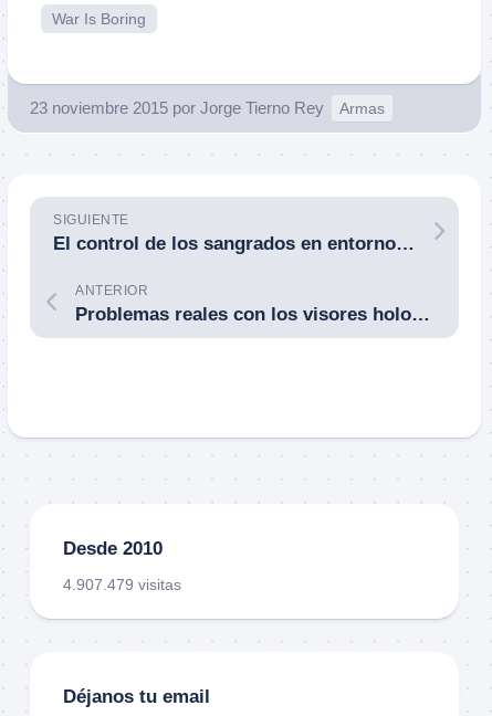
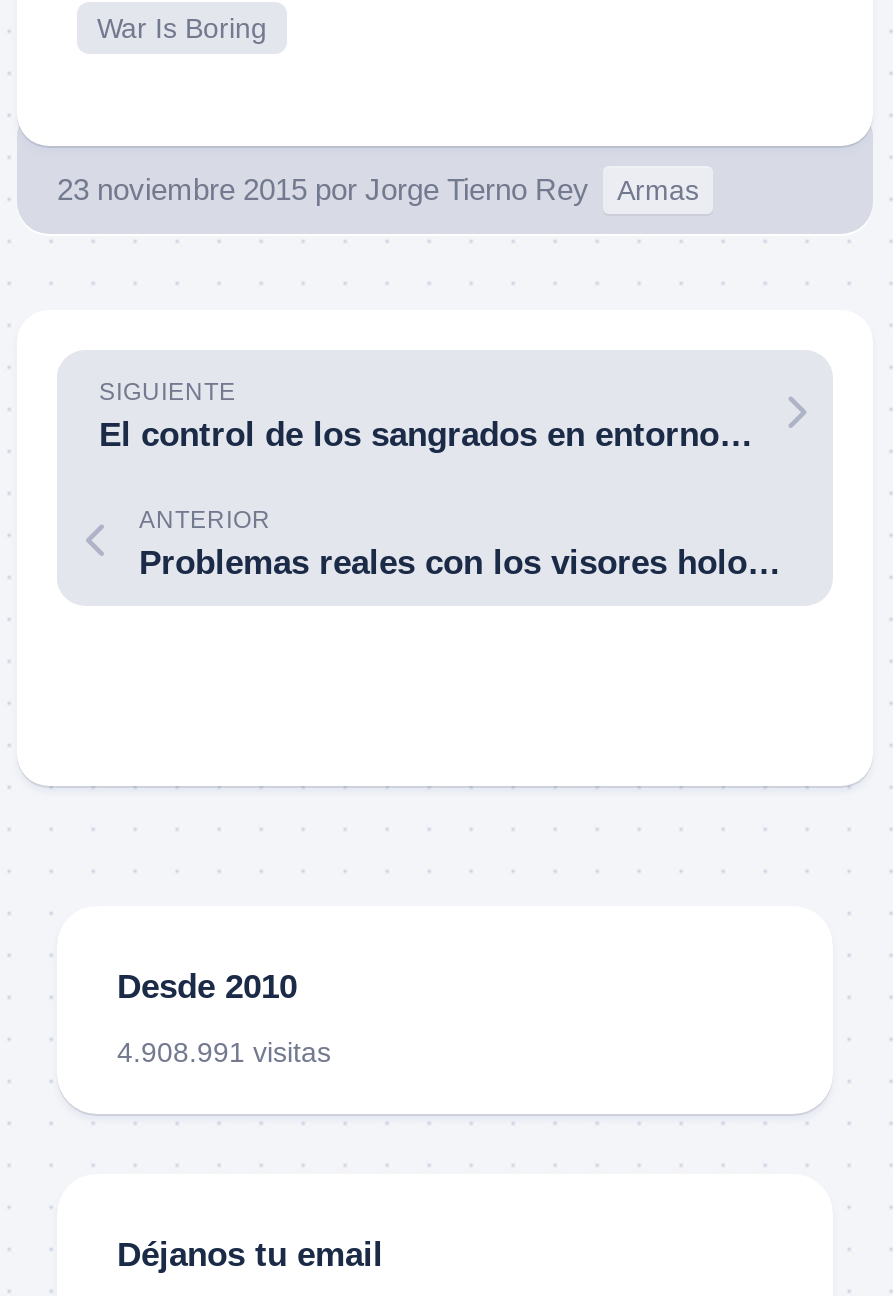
[63,575,181,593] 4.907.479 visitas -> [117,1037,331,1069] 4.908.991 visitas

